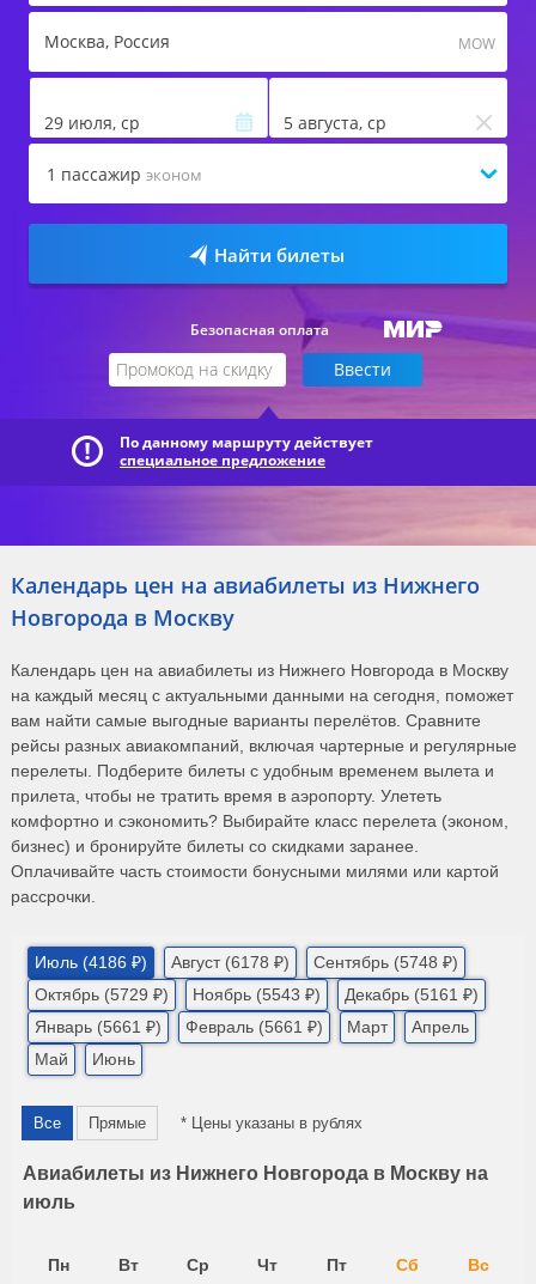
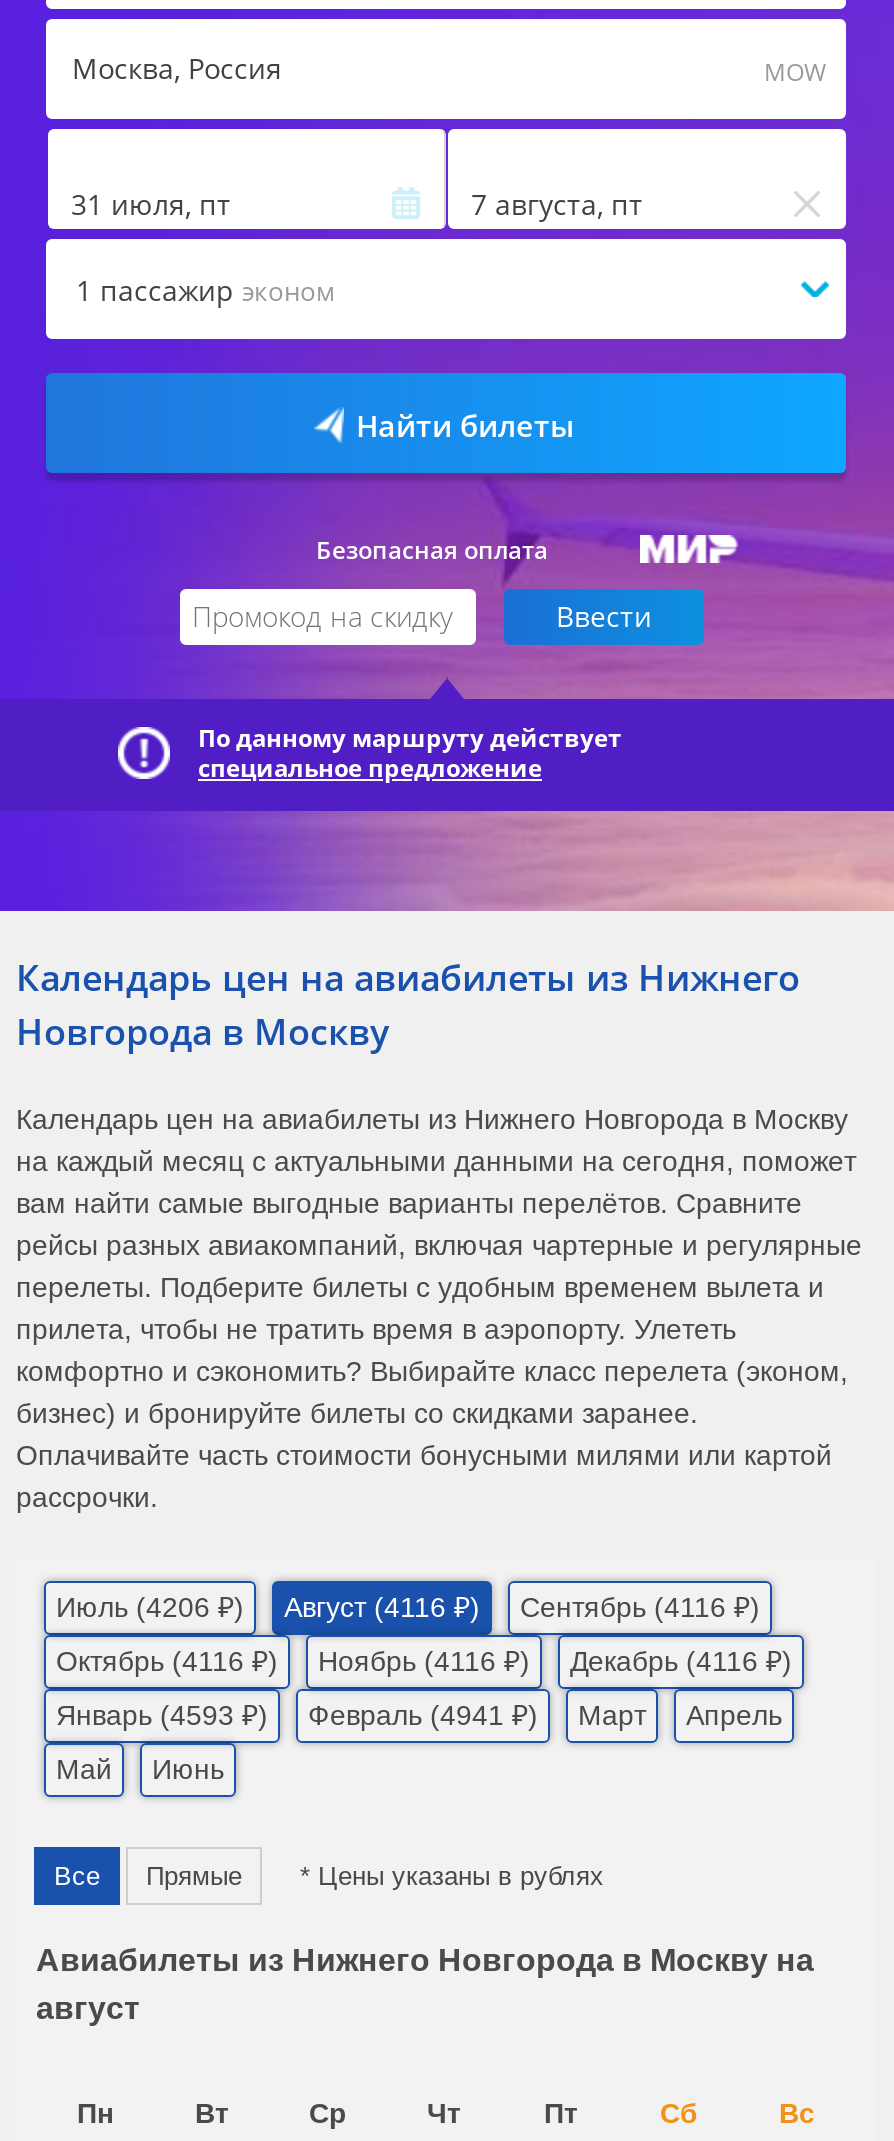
[44,112,139,134] 29 июля, ср -> [71,185,231,223] 31 июля, пт
[283,112,386,134] 5 августа, ср -> [471,185,643,223] 7 августа, пт
[35,953,147,972] Июль (4186 ₽) -> [56,1591,244,1623] Июль (4206 ₽)
[171,953,290,972] Август (6178 ₽) -> [284,1591,480,1623] Август (4116 ₽)
[313,953,458,972] Сентябрь (5748 ₽) -> [520,1591,760,1623] Сентябрь (4116 ₽)
[35,985,169,1004] Октябрь (5729 ₽) -> [56,1645,278,1677] Октябрь (4116 ₽)
[193,985,321,1004] Ноябрь (5543 ₽) -> [318,1645,530,1677] Ноябрь (4116 ₽)
[345,985,479,1004] Декабрь (5161 ₽) -> [570,1645,792,1677] Декабрь (4116 ₽)
[35,1017,162,1037] Январь (5661 ₽) -> [56,1699,268,1731] Январь (4593 ₽)
[185,1017,323,1037] Февраль (5661 ₽) -> [308,1699,538,1731] Февраль (4941 ₽)
[23,1192,75,1212] июль -> [36,1991,140,2025] август

